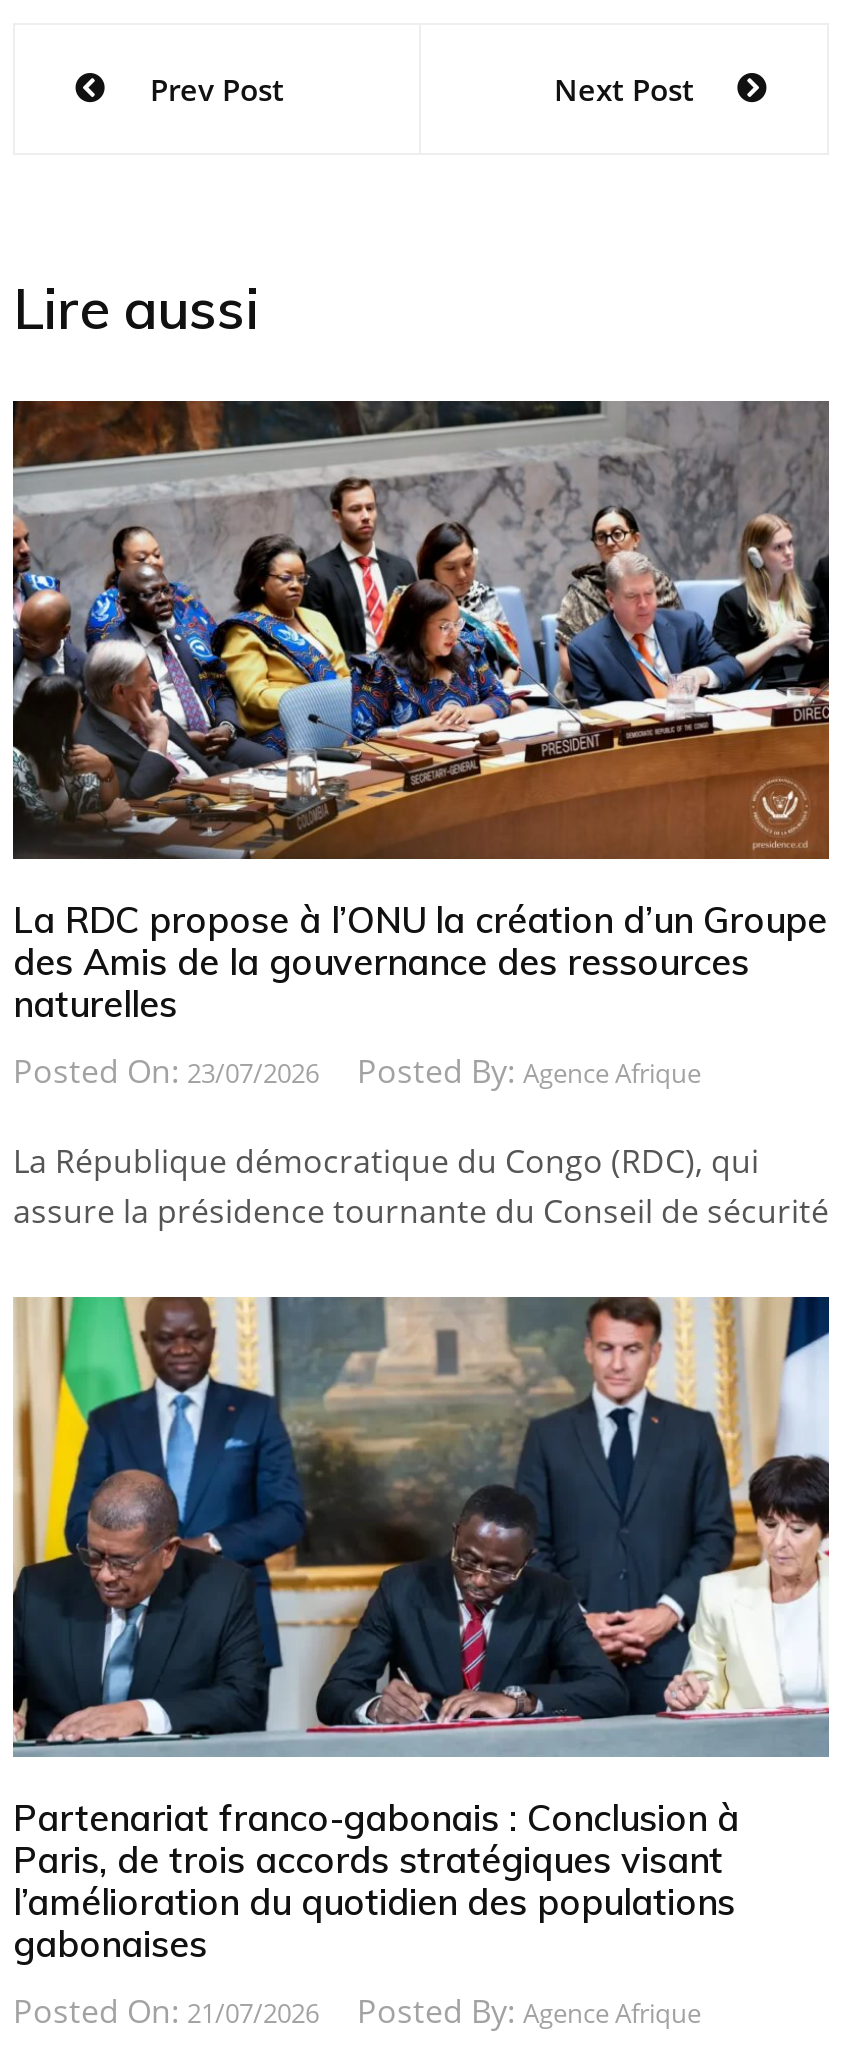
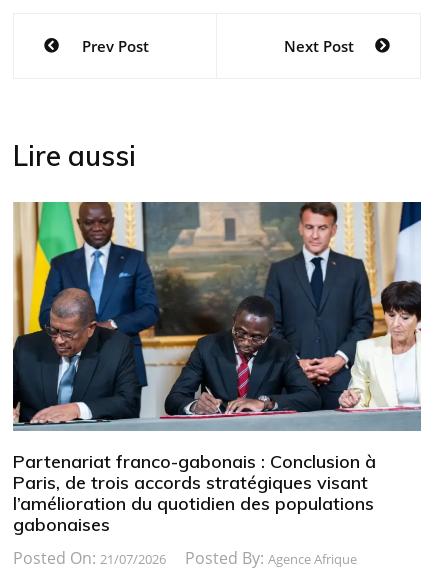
[11,399,831,1234] [image] | La RDC propose à l’ONU la création d’un Groupe | des Amis de la gouvernance des ressources | naturelles | Posted On: 23/07/2026 | Posted By: Agence Afrique | La République démocratique du Congo (RDC), qui | assure la présidence tournante du Conseil de sécurité -> none

